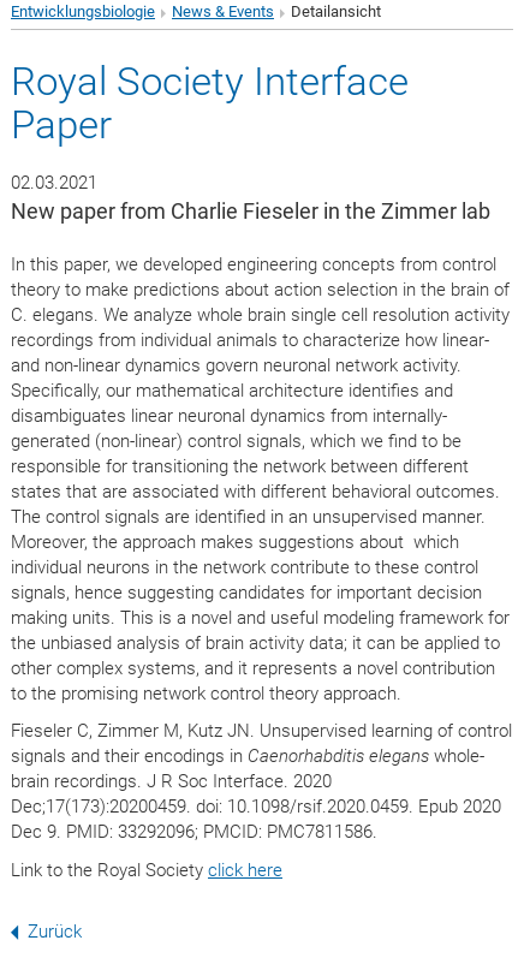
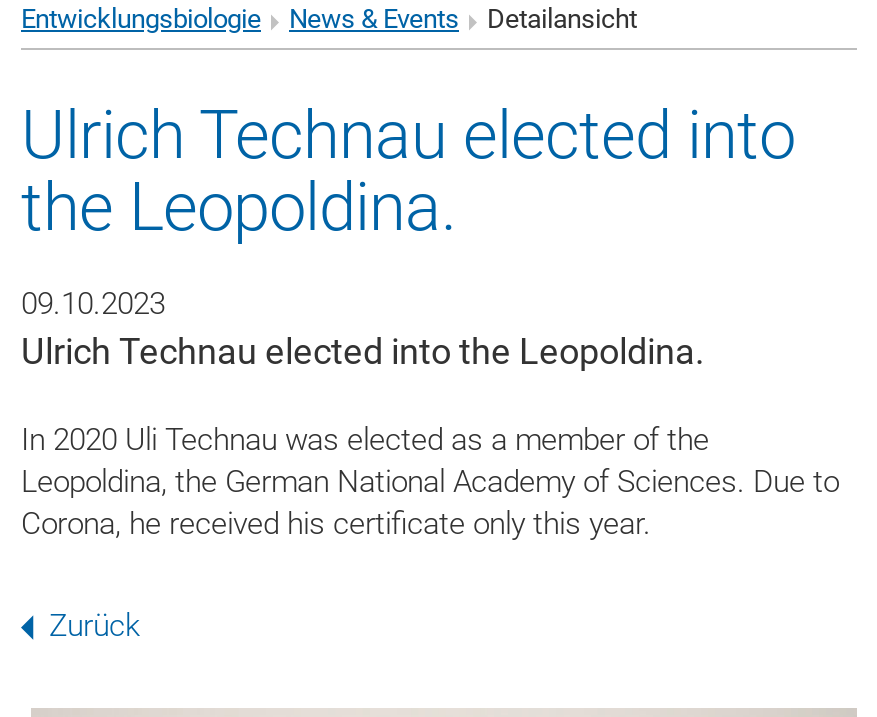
[11,58,512,881] Royal Society Interface | Paper | 02.03.2021 | New paper from Charlie Fieseler in the Zimmer lab | In this paper, we developed engineering concepts from control | theory to make predictions about action selection in the brain of | C. elegans. We analyze whole brain single cell resolution activity | recordings from individual animals to characterize how linear- | and non-linear dynamics govern neuronal network activity. | Specifically, our mathematical architecture identifies and | disambiguates linear neuronal dynamics from internally- | generated (non-linear) control signals, which we find to be | responsible for transitioning the network between different | states that are associated with different behavioral outcomes. | The control signals are identified in an unsupervised manner. | Moreover, the approach makes suggestions about which | individual neurons in the network contribute to these control | signals, hence suggesting candidates for important decision | making units. This is a novel and useful modeling framework for | the unbiased analysis of brain activity data; it can be applied to | other complex systems, and it represents a novel contribution | to the promising network control theory approach. | Fieseler C, Zimmer M, Kutz JN. Unsupervised learning of control | signals and their encodings in Caenorhabditis elegans whole- | brain recordings. J R Soc Interface. 2020 | Dec;17(173):20200459. doi: 10.1098/rsif.2020.0459. Epub 2020 | Dec 9. PMID: 33292096; PMCID: PMC7811586. | Link to the Royal Society click here -> [21,97,839,541] Ulrich Technau elected into | the Leopoldina. | 09.10.2023 | Ulrich Technau elected into the Leopoldina. | In 2020 Uli Technau was elected as a member of the | Leopoldina, the German National Academy of Sciences. Due to | Corona, he received his certificate only this year.

